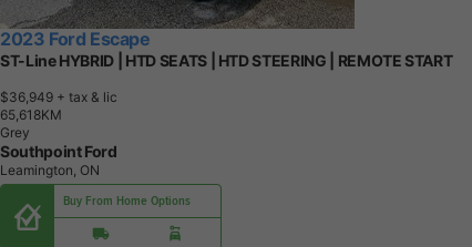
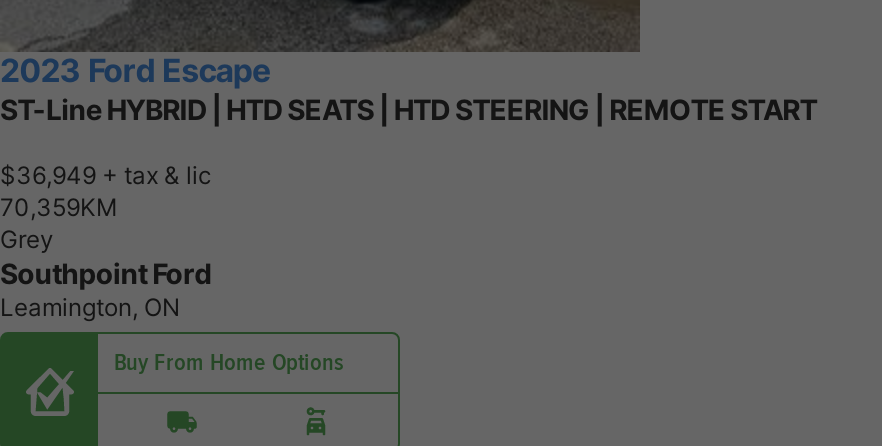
[0,107,62,123] 65,618KM -> [0,193,118,223] 70,359KM

